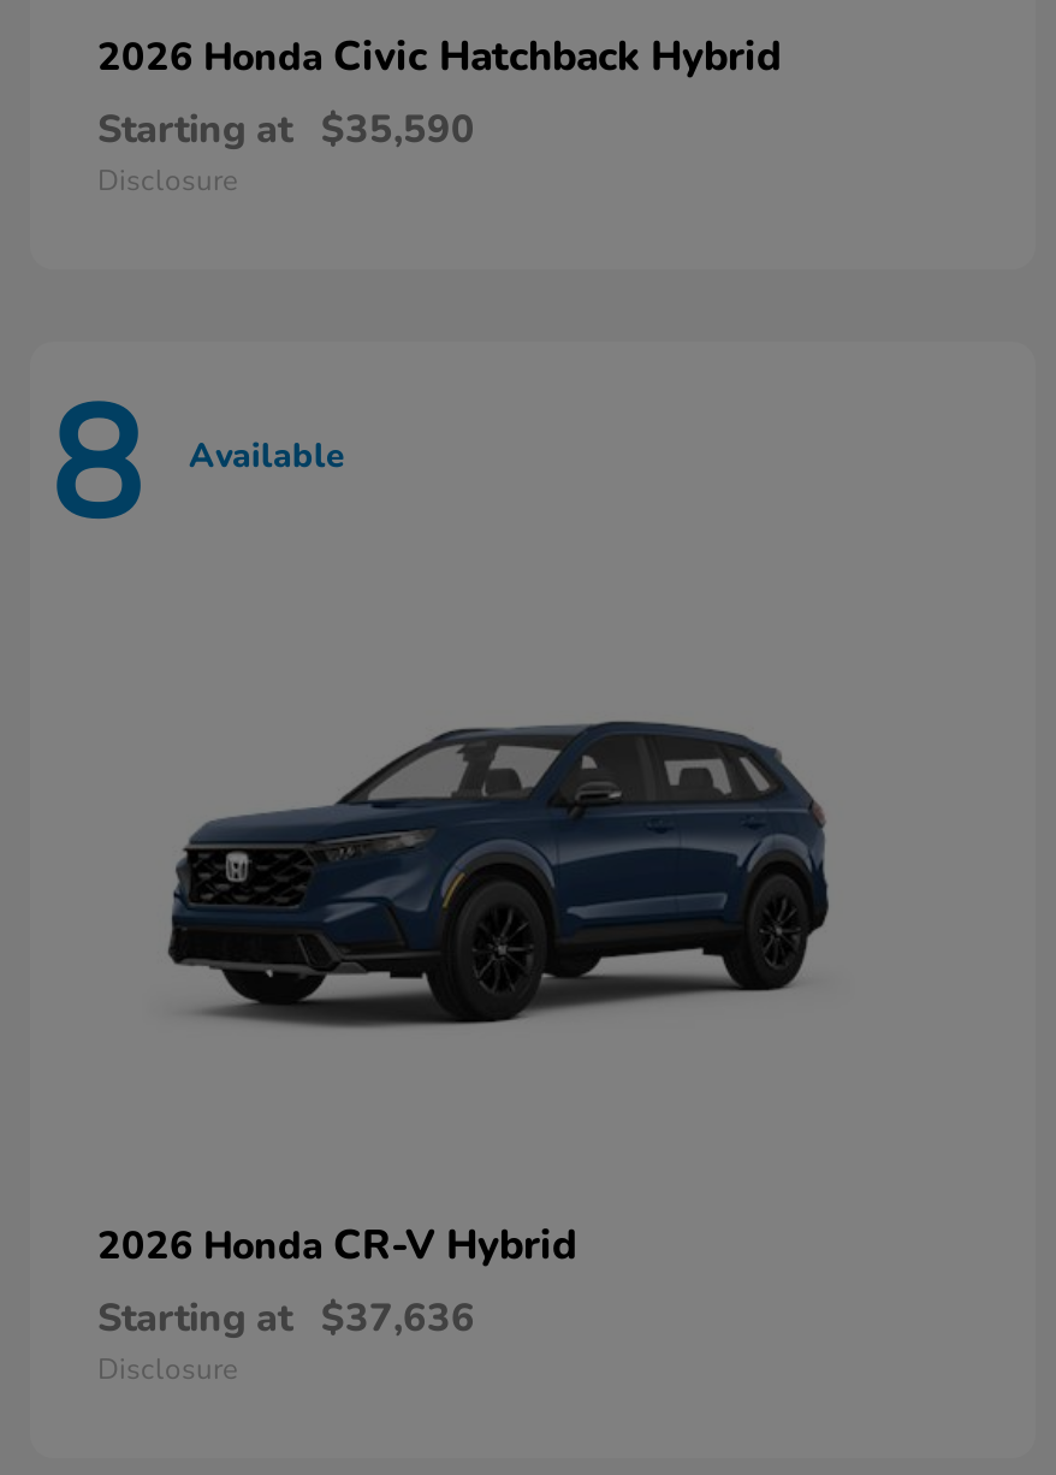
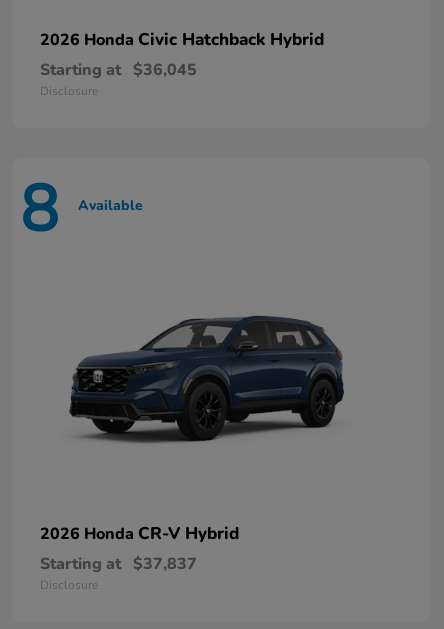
[97,103,475,156] Starting at $35,590 -> [40,59,197,81] Starting at $36,045
[97,1293,475,1346] Starting at $37,636 -> [40,553,197,575] Starting at $37,837

